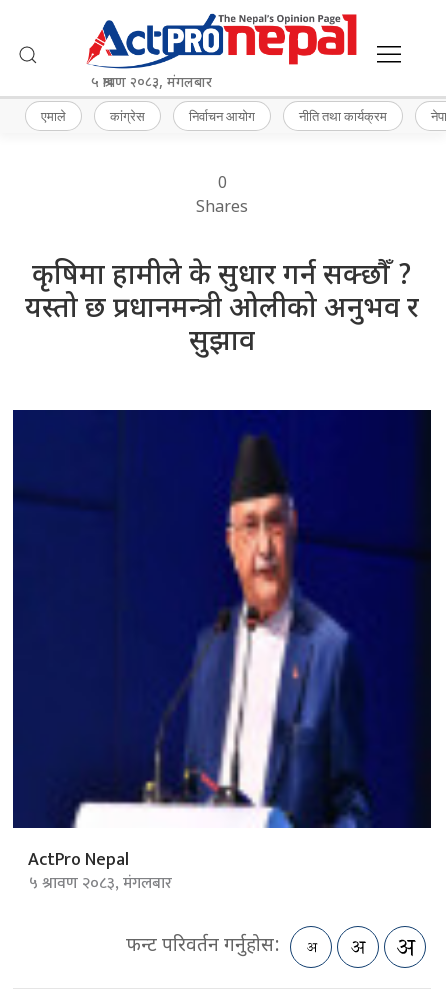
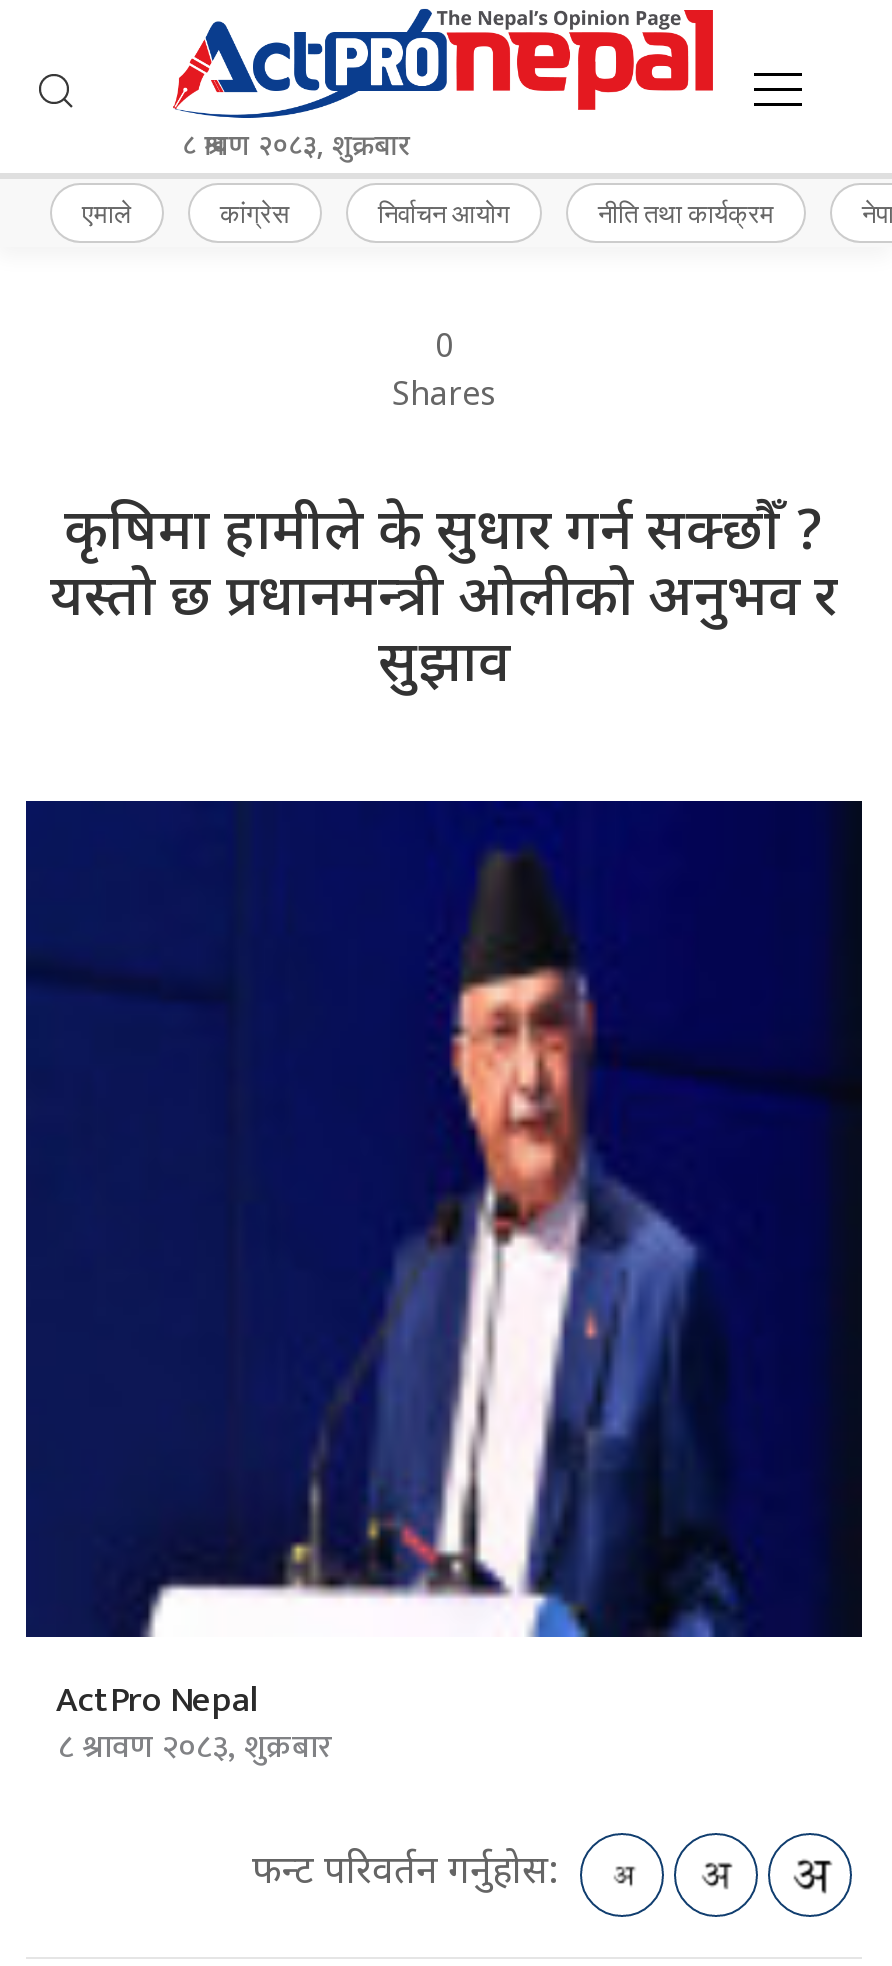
[91,74,212,93] ५ श्रावण २०८३, मंगलबार -> [182,130,410,168] ८ श्रावण २०८३, शुक्रबार
[29,870,172,897] ५ श्रावण २०८३, मंगलबार -> [58,1722,332,1776] ८ श्रावण २०८३, शुक्रबार

